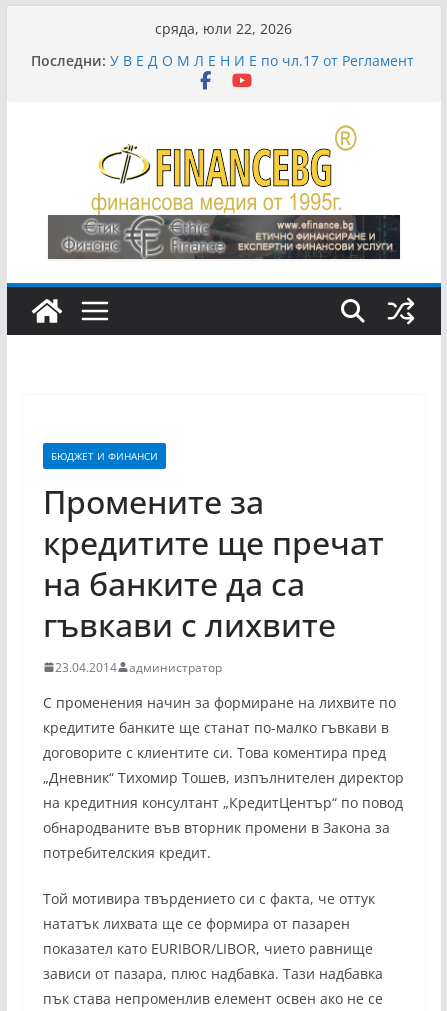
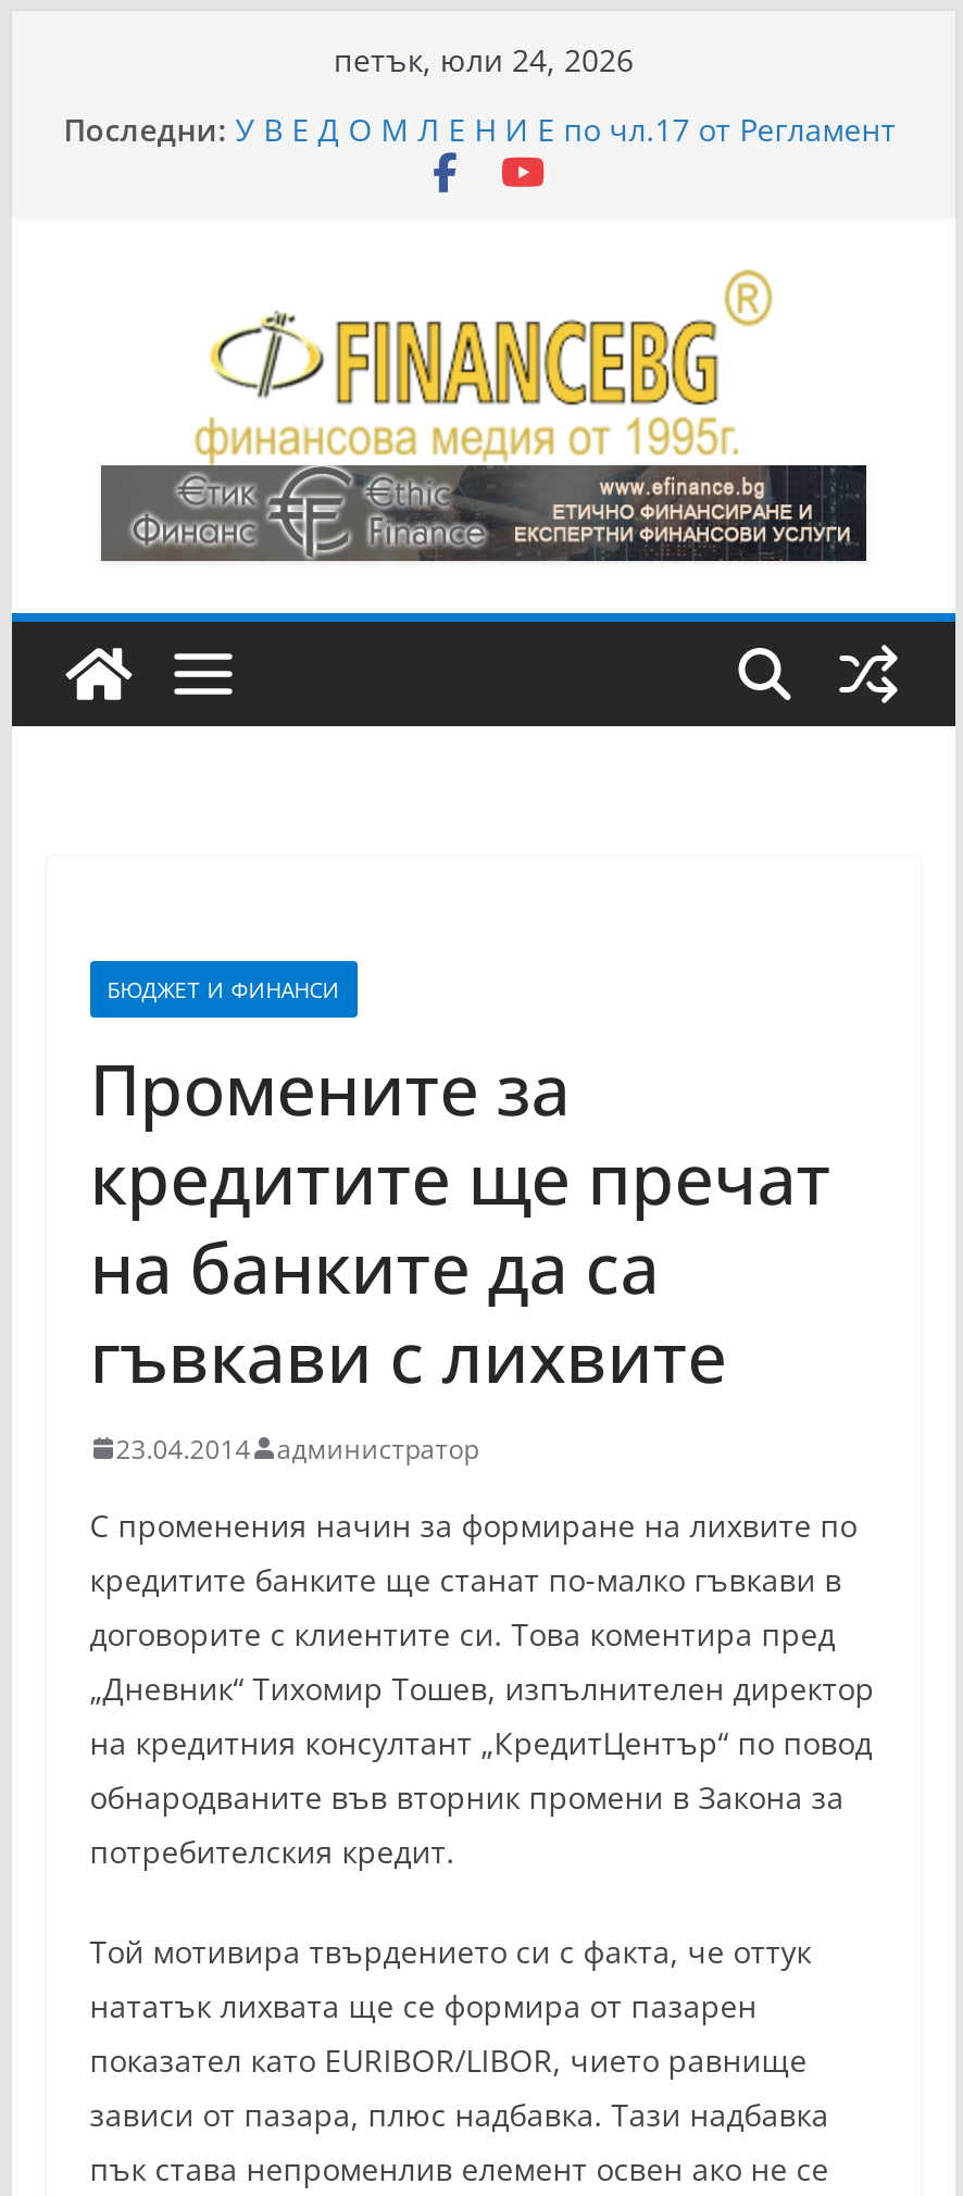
[155,19,292,38] сряда, юли 22, 2026 -> [334,39,634,80] петък, юли 24, 2026

